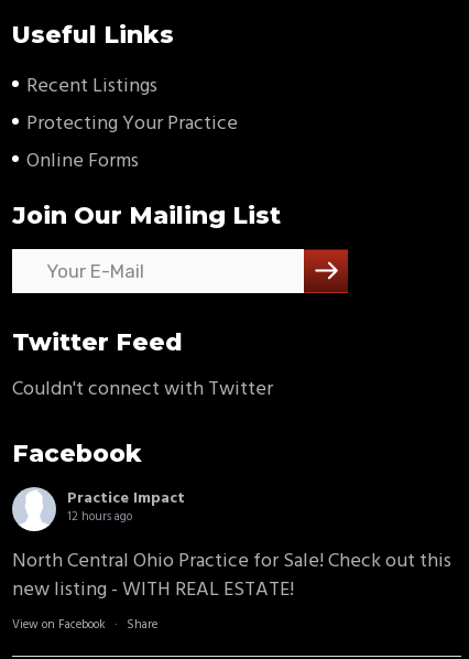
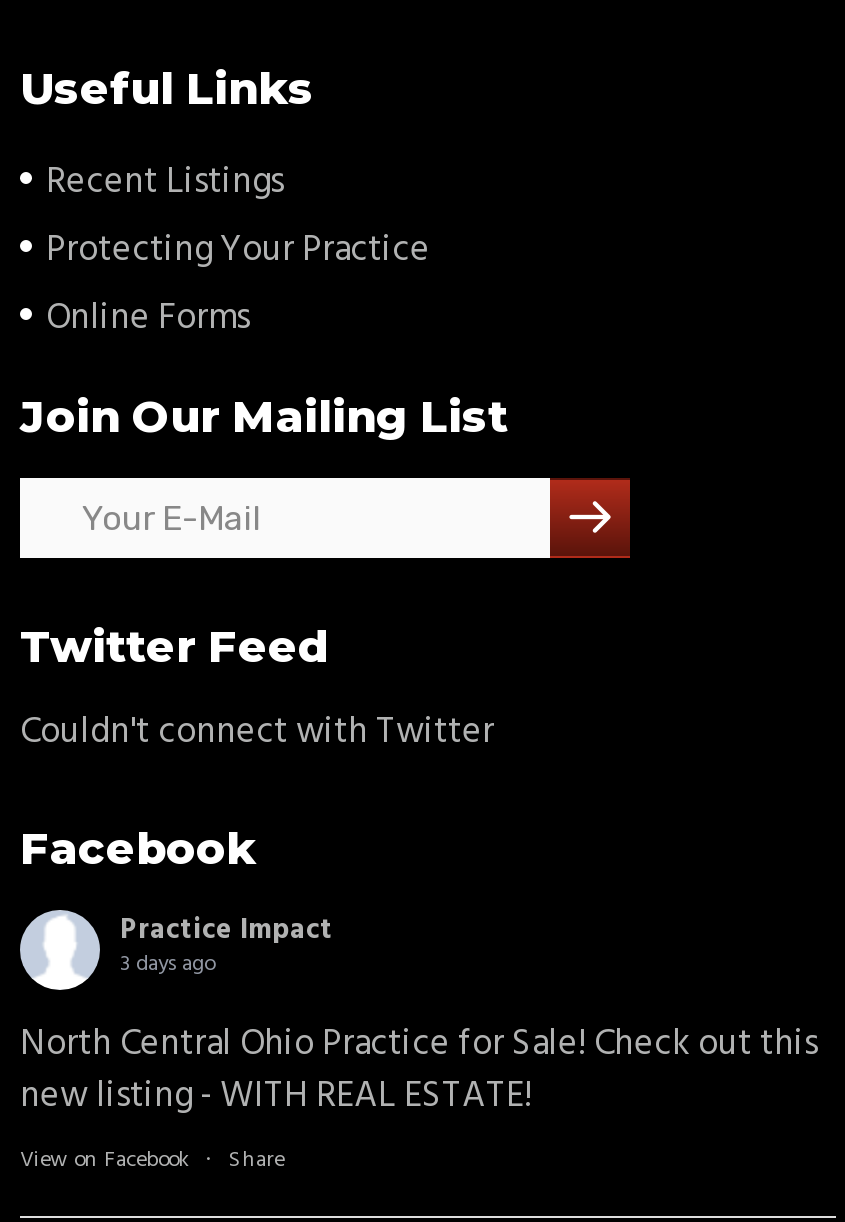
[67,507,132,526] 12 hours ago -> [120,945,214,981] 3 days ago

